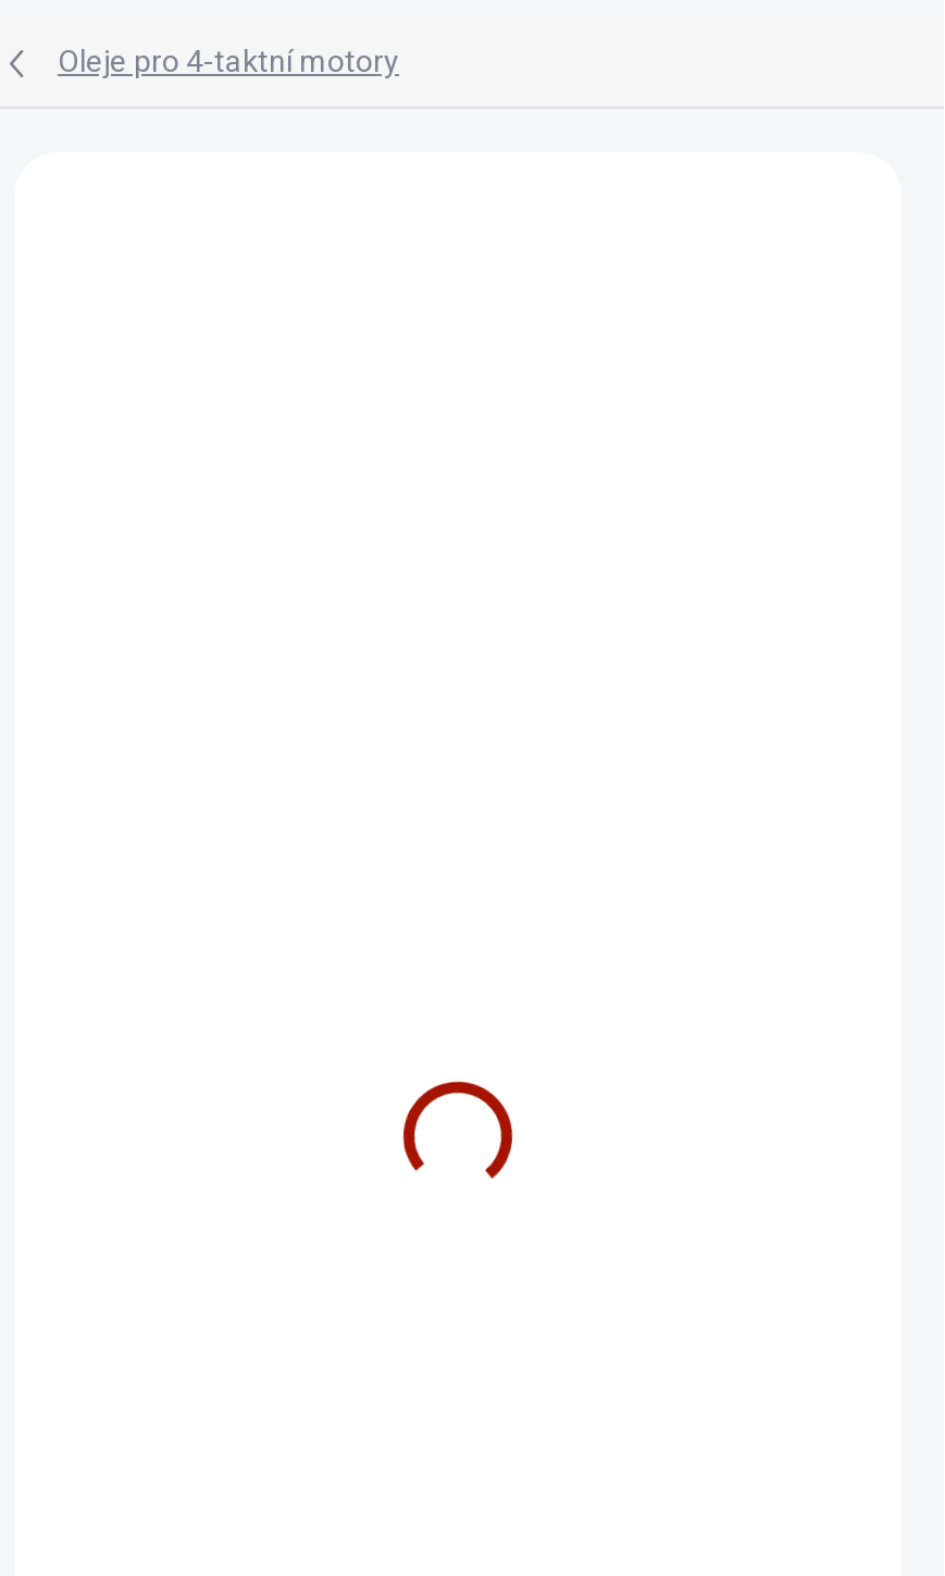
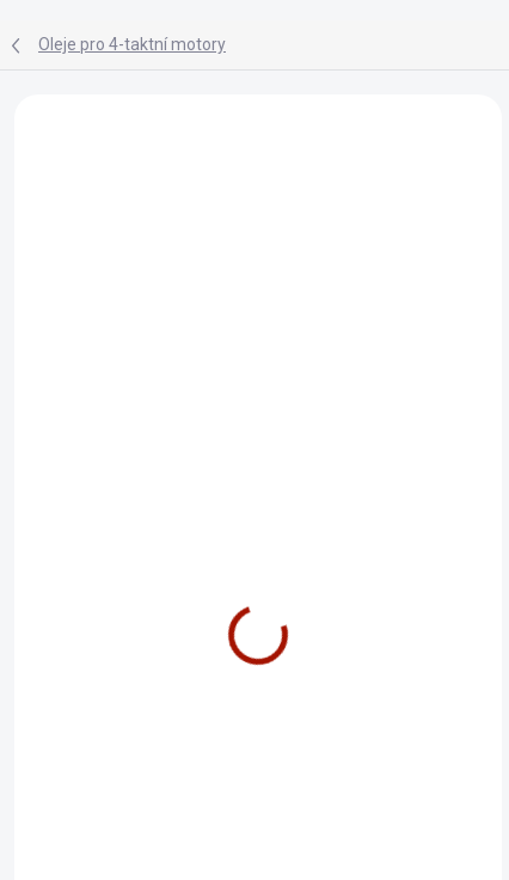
[403,1078,512,1193] [image] -> [228,604,287,667] [image]

